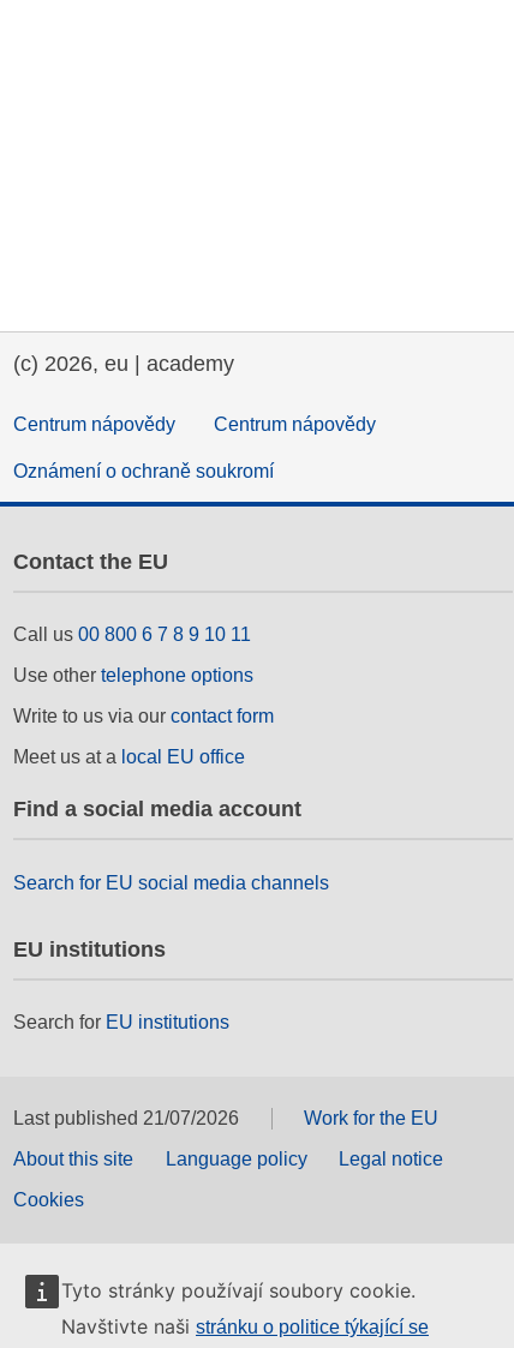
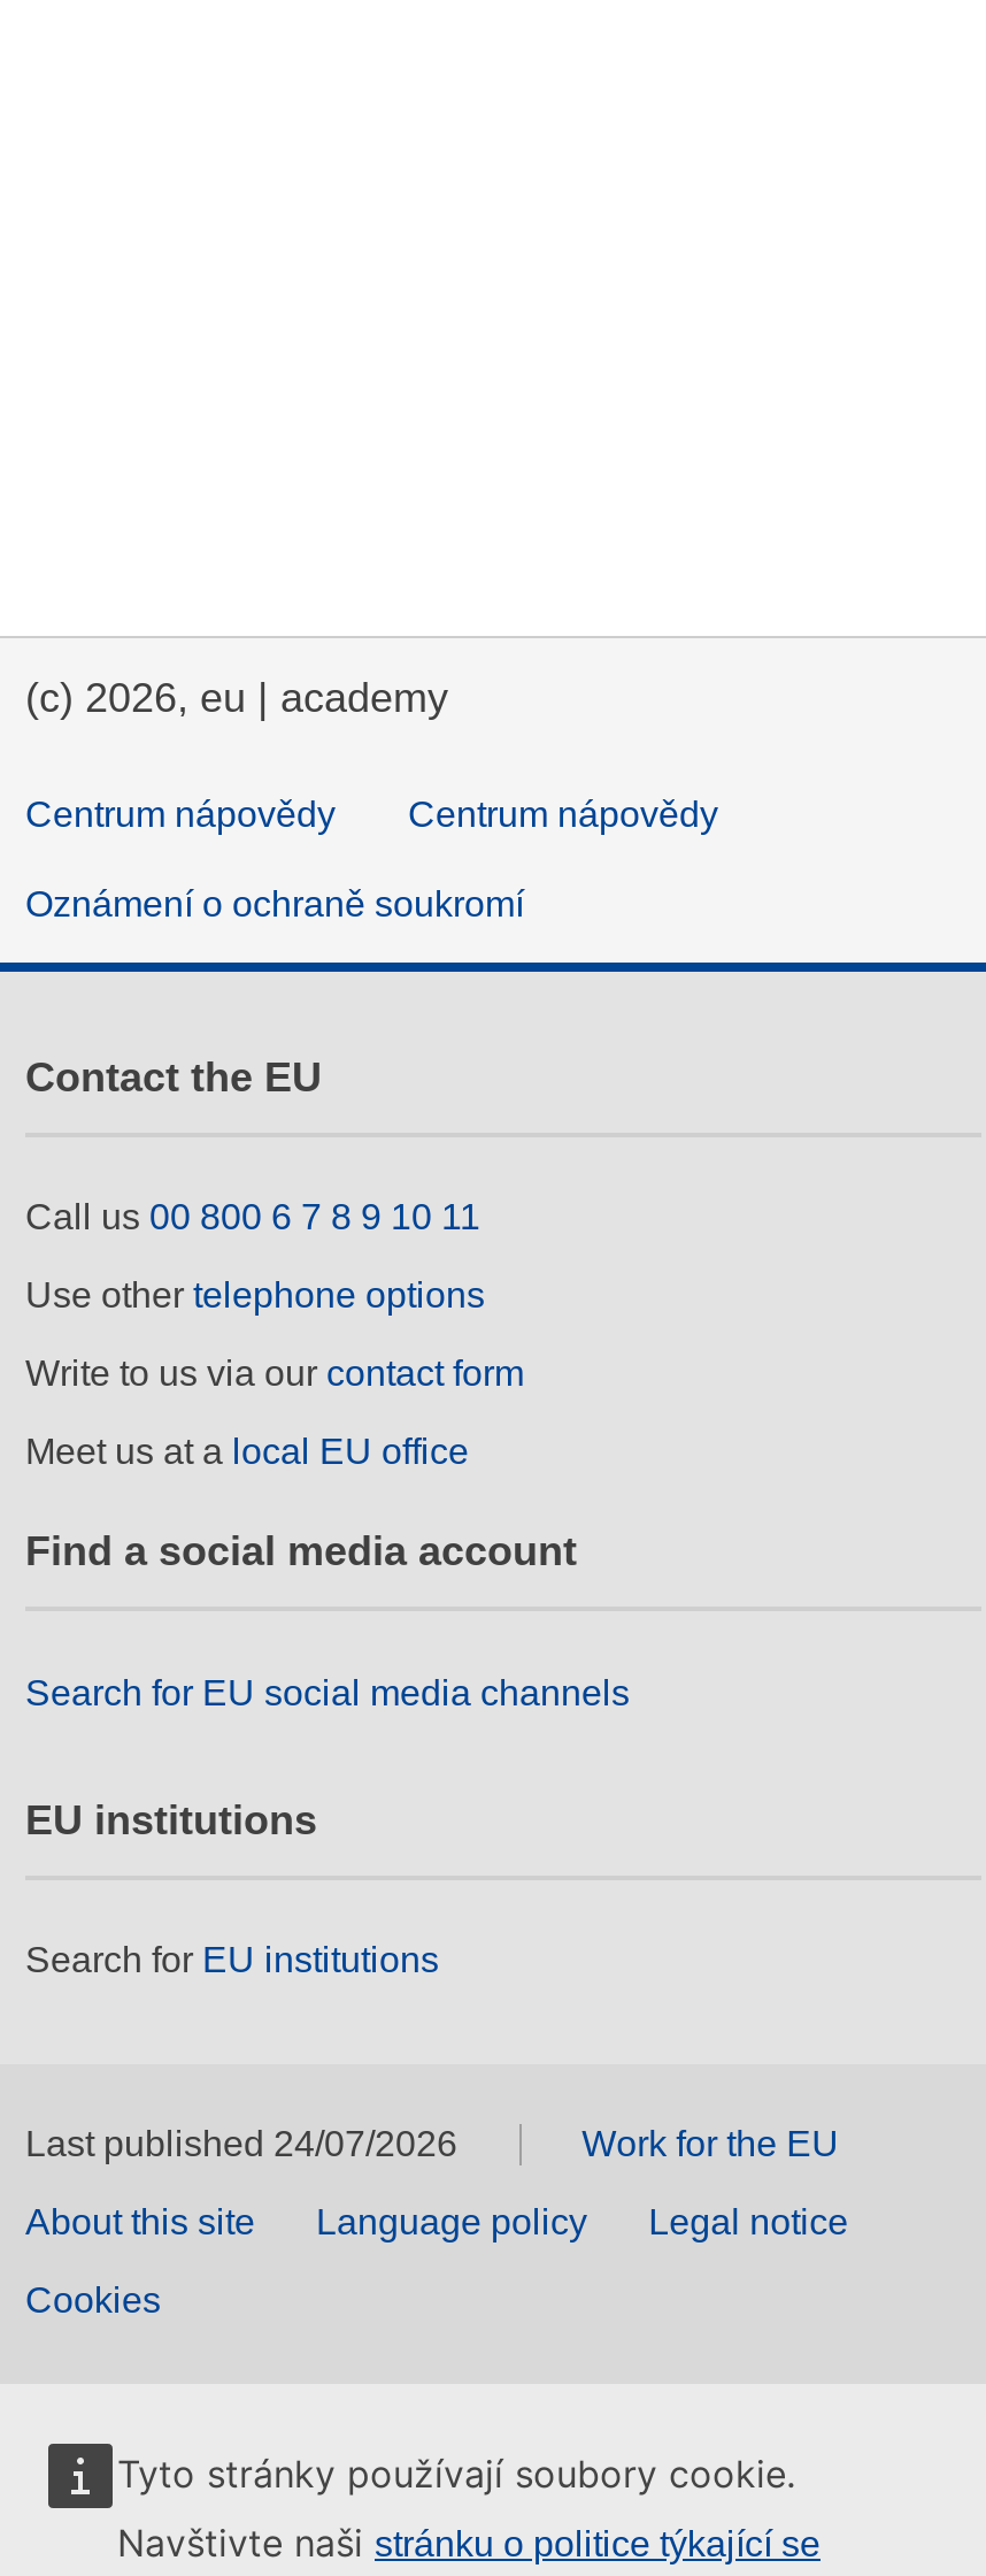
[13,1109,239,1129] Last published 21/07/2026 -> [25,2125,457,2164] Last published 24/07/2026

